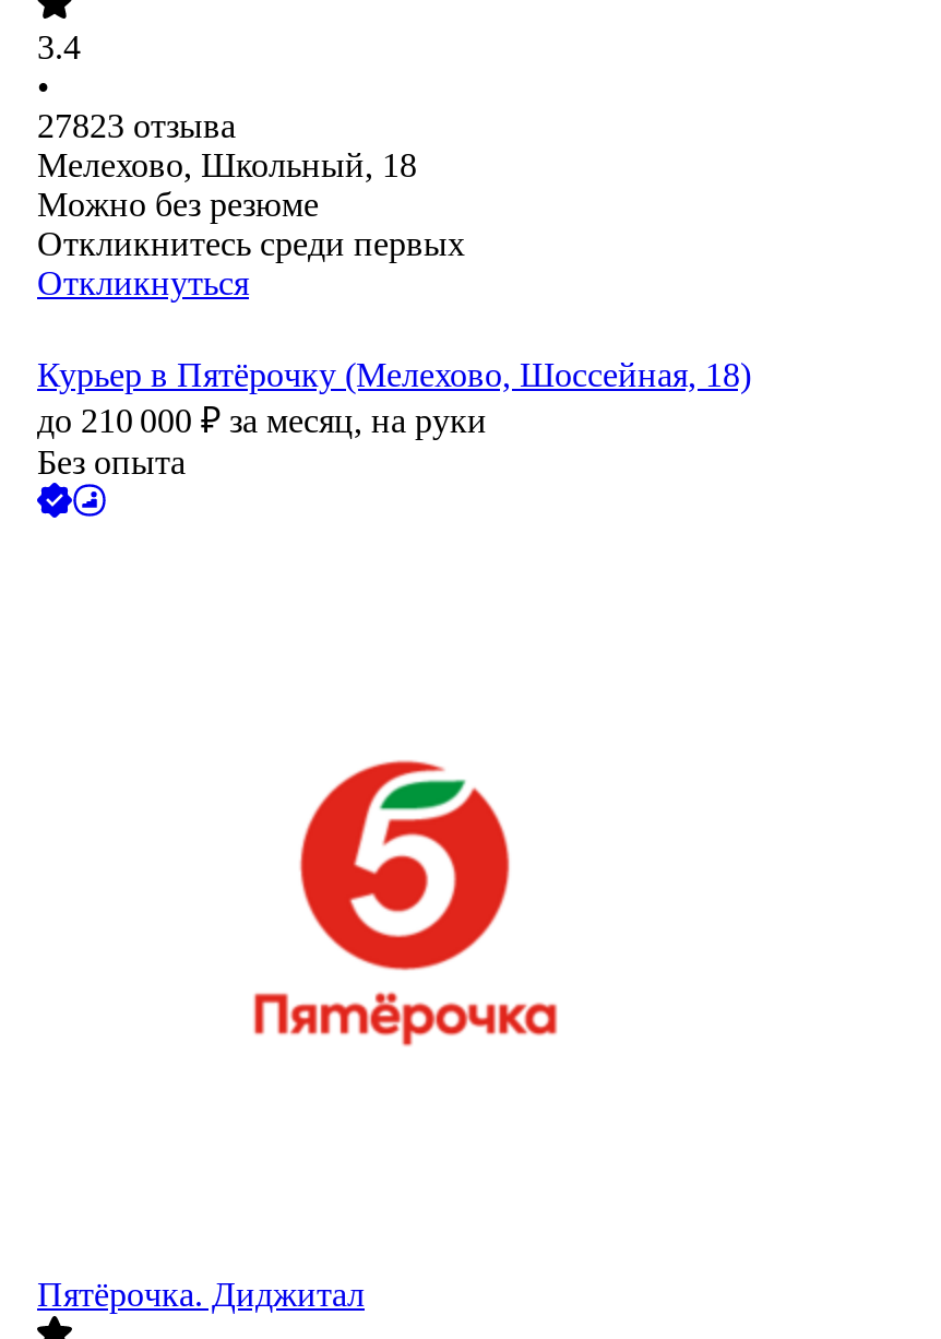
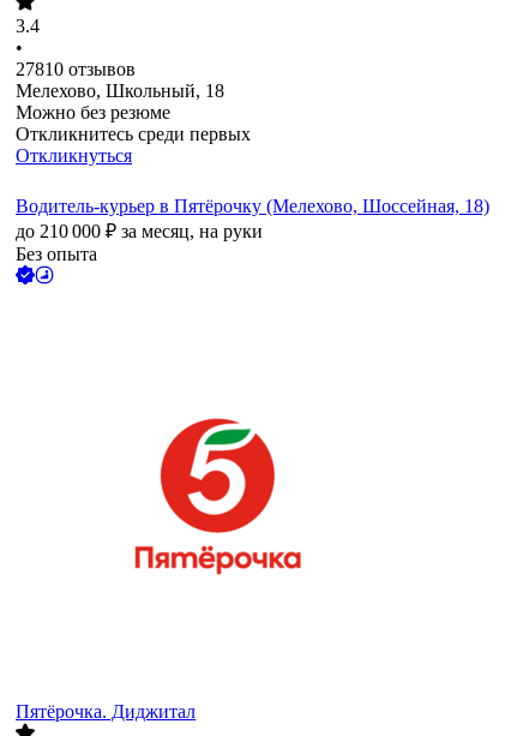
[37,108,236,145] 27823 отзыва -> [16,59,136,80] 27810 отзывов
[37,357,751,394] Курьер в Пятёрочку (Мелехово, Шоссейная, 18) -> [16,196,489,216] Водитель-курьер в Пятёрочку (Мелехово, Шоссейная, 18)

